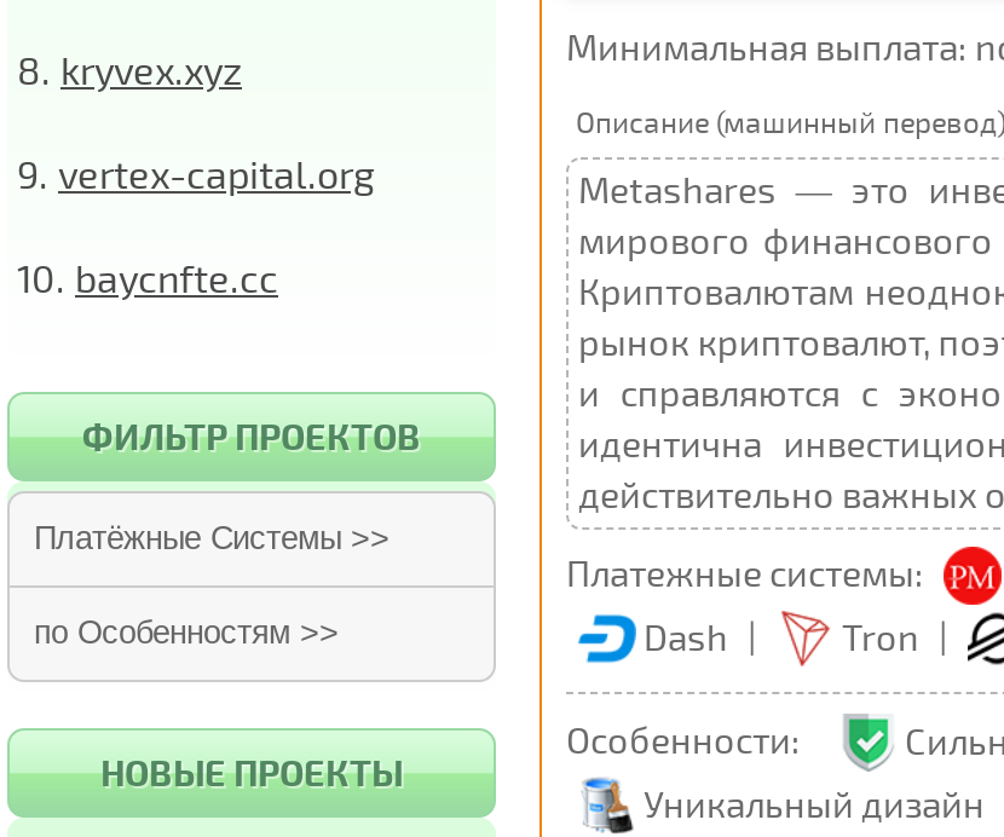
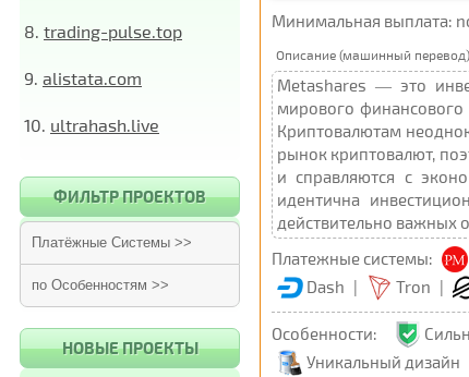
[17,46,242,92] 8. kryvex.xyz -> [24,21,182,41] 8. trading-pulse.top
[17,150,375,196] 9. vertex-capital.org -> [24,68,142,88] 9. alistata.com
[17,254,278,300] 10. baycnfte.cc -> [24,114,159,135] 10. ultrahash.live

